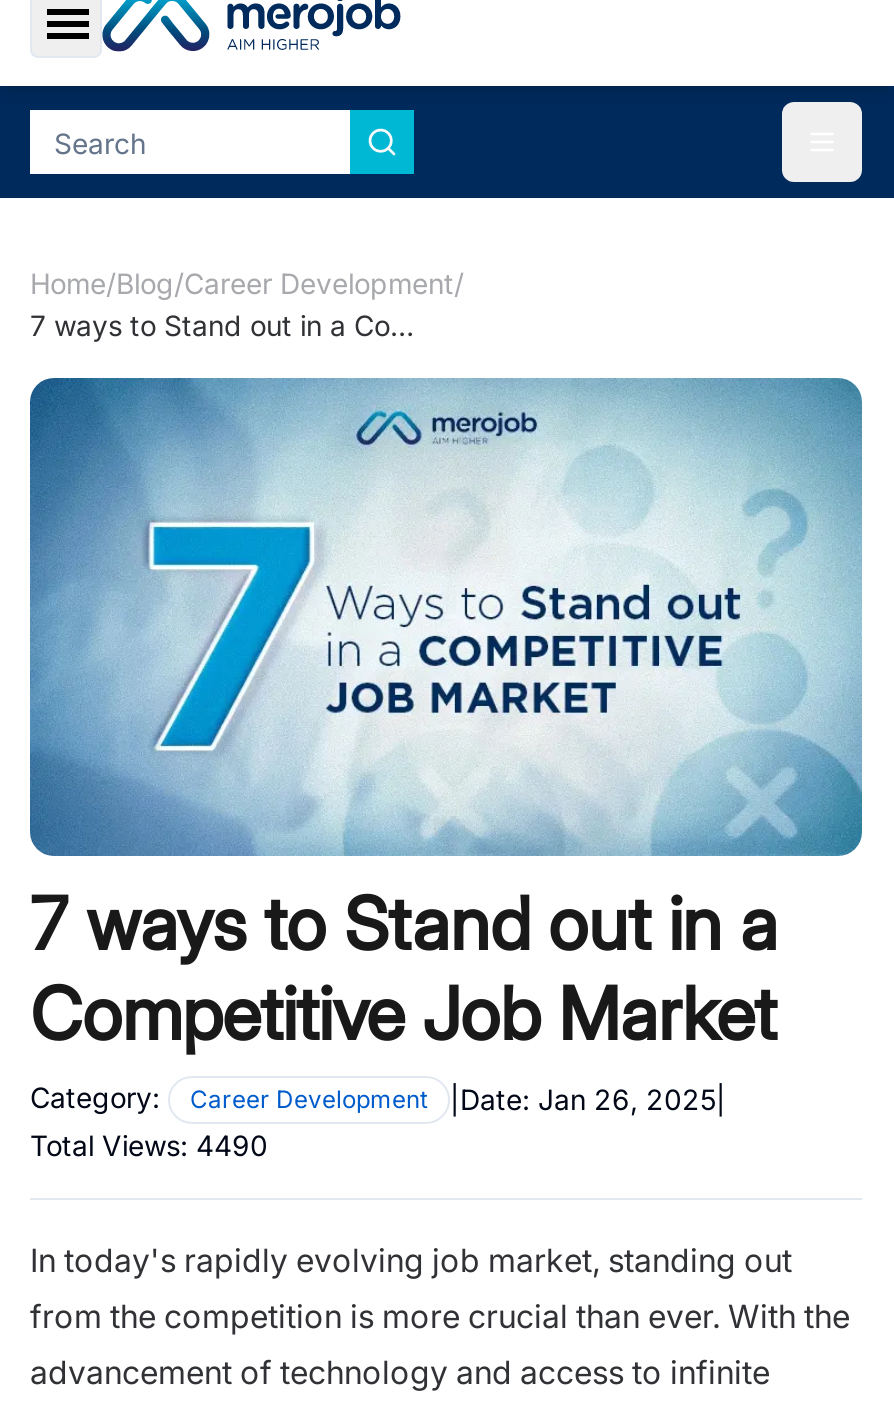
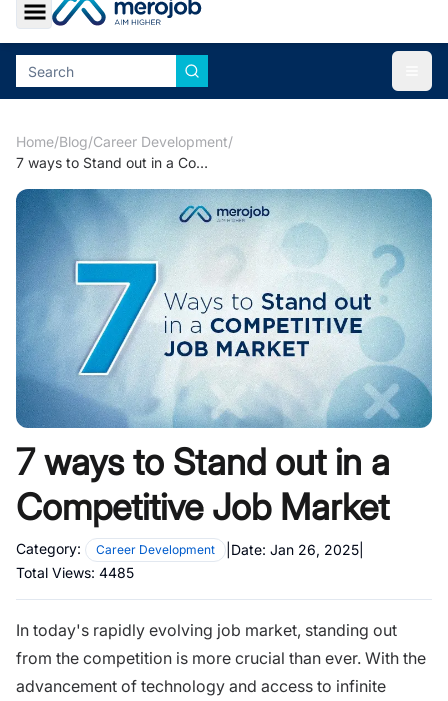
[30,1127,268,1161] Total Views: 4490 -> [16,563,134,580] Total Views: 4485

